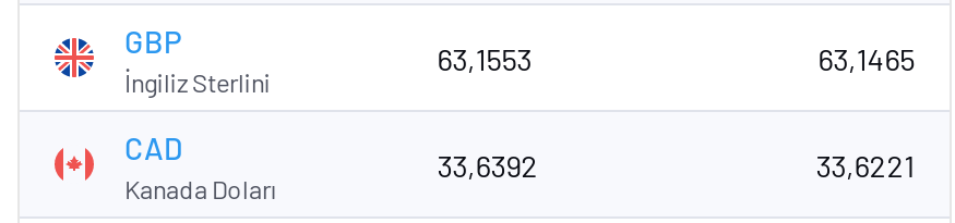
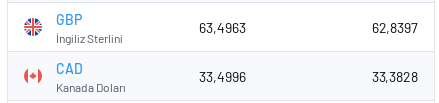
[437,39,532,76] 63,1553 -> [199,18,245,35] 63,4963
[818,39,915,76] 63,1465 -> [372,18,418,35] 62,8397
[437,146,538,183] 33,6392 -> [199,67,245,84] 33,4996
[816,146,915,183] 33,6221 -> [372,67,418,84] 33,3828

